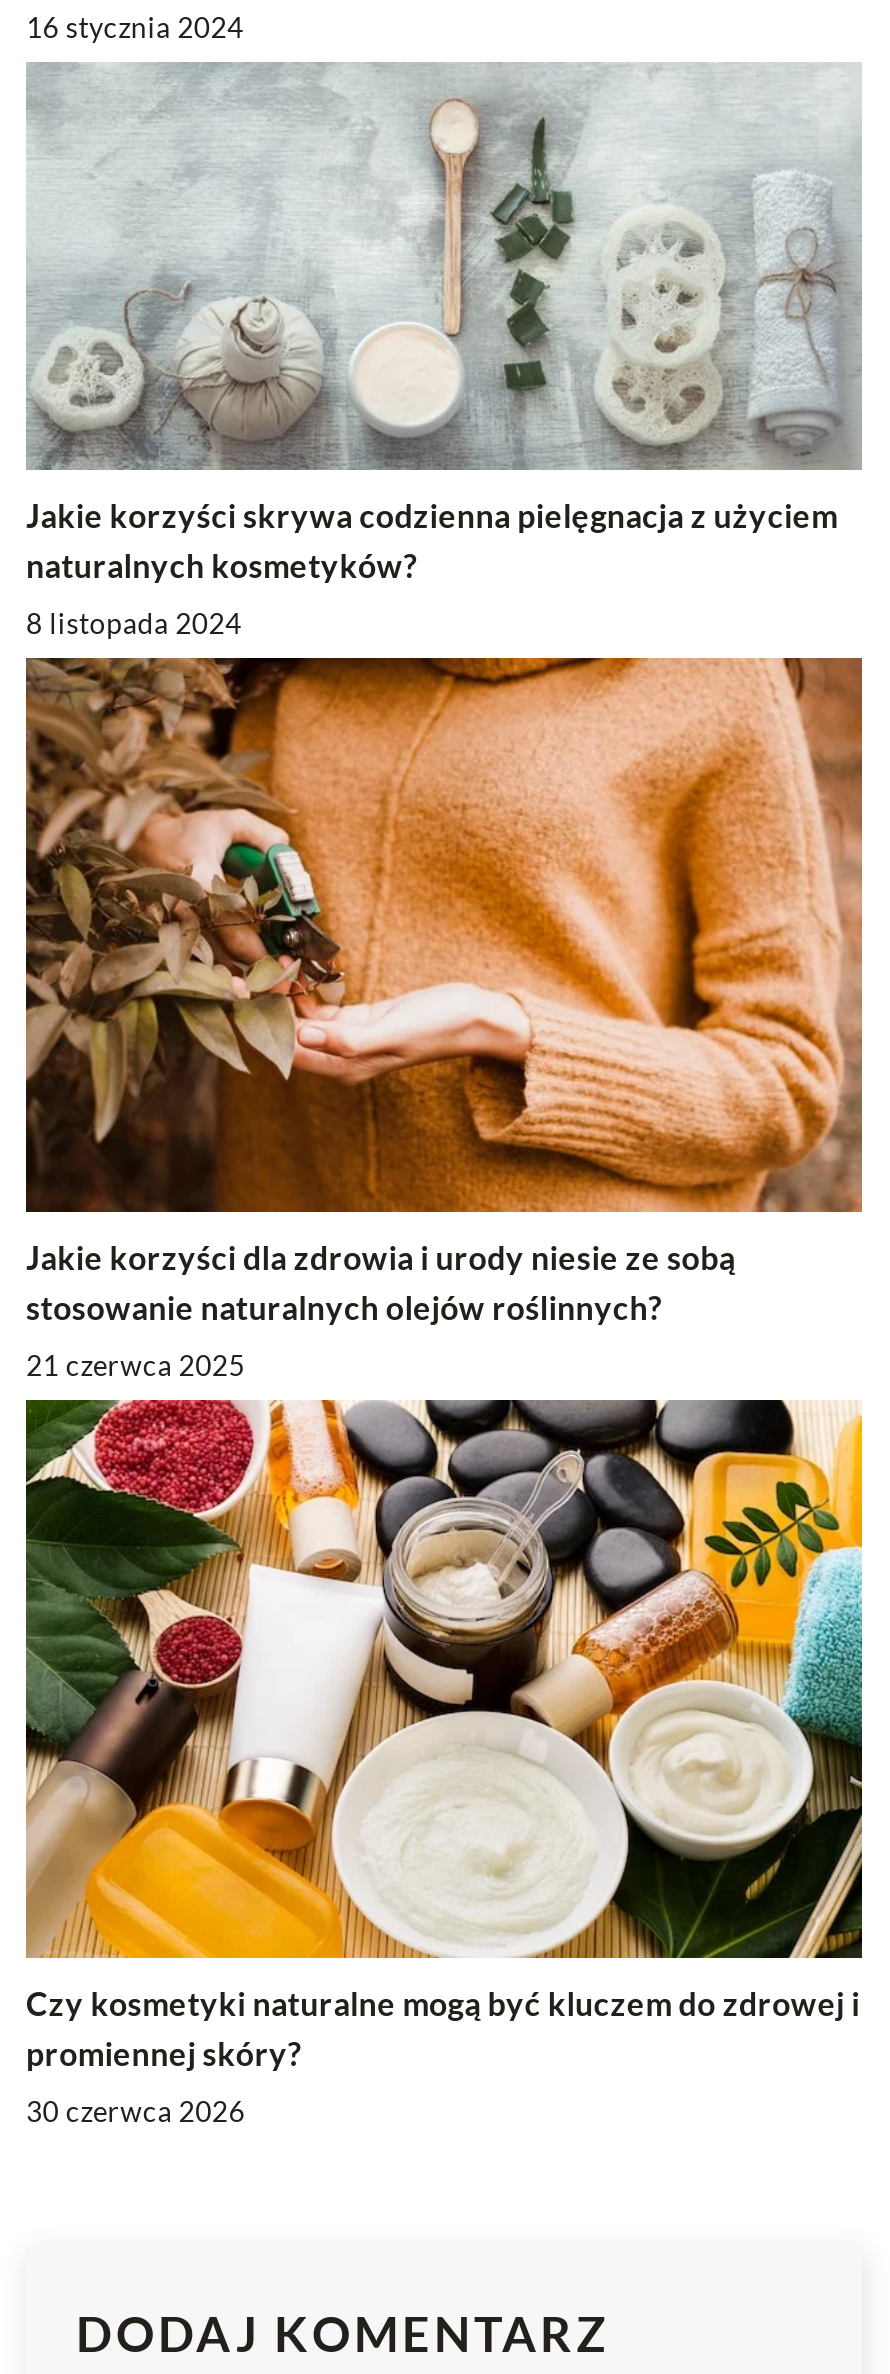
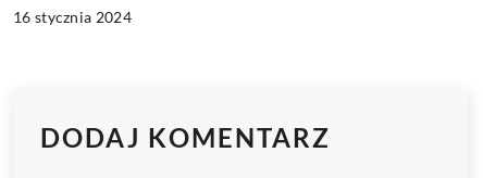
[26,61,862,639] [image] | Jakie korzyści skrywa codzienna pielęgnacja z użyciem | naturalnych kosmetyków? | 8 listopada 2024 -> none
[24,655,864,1383] [image] | Jakie korzyści dla zdrowia i urody niesie ze sobą | stosowanie naturalnych olejów roślinnych? | 21 czerwca 2025 -> none
[24,1397,864,2128] [image] | Czy kosmetyki naturalne mogą być kluczem do zdrowej i | promiennej skóry? | 30 czerwca 2026 -> none

